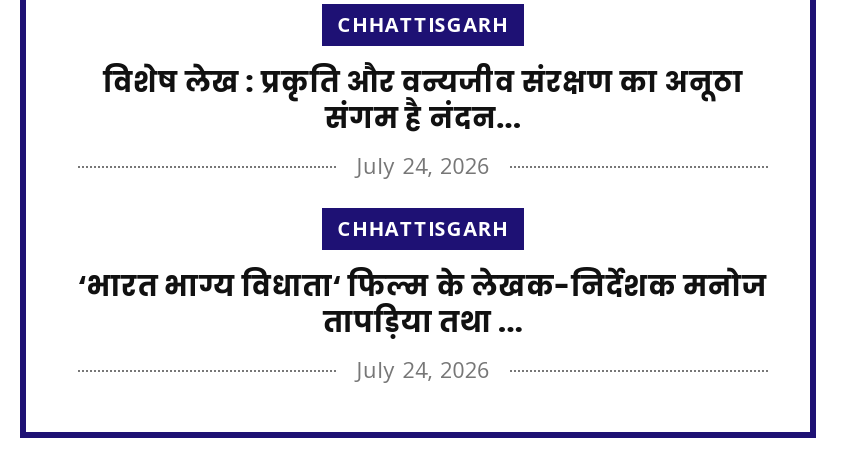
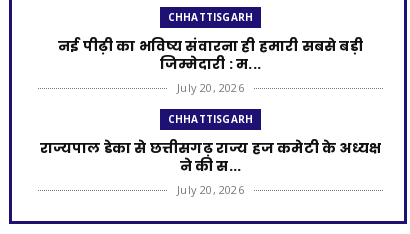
[103,61,743,179] विशेष लेख : प्रकृति और वन्यजीव संरक्षण का अनूठा | संगम है नंदन... | July 24, 2026 -> [58,35,363,94] नई पीढ़ी का भविष्य संवारना ही हमारी सबसे बड़ी | जिम्मेदारी : म... | July 20, 2026
[78,265,768,383] ‘भारत भाग्य विधाता‘ फिल्म के लेखक-निर्देशक मनोज | तापड़िया तथा ... | July 24, 2026 -> [40,137,381,196] राज्यपाल डेका से छत्तीसगढ़ राज्य हज कमेटी के अध्यक्ष | ने की स... | July 20, 2026

